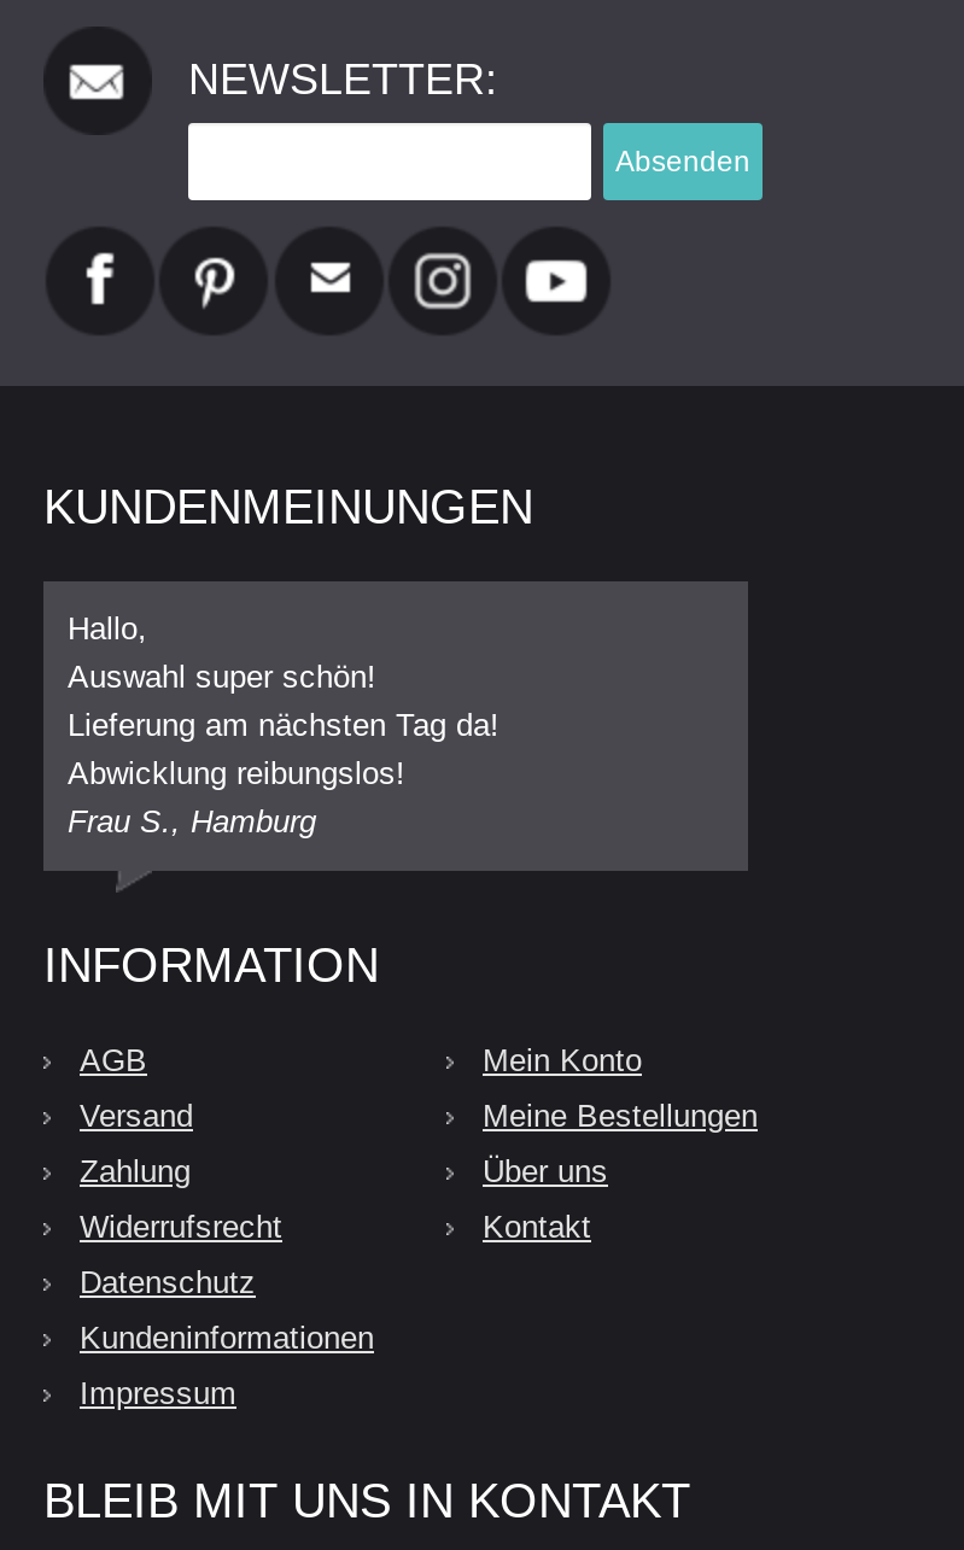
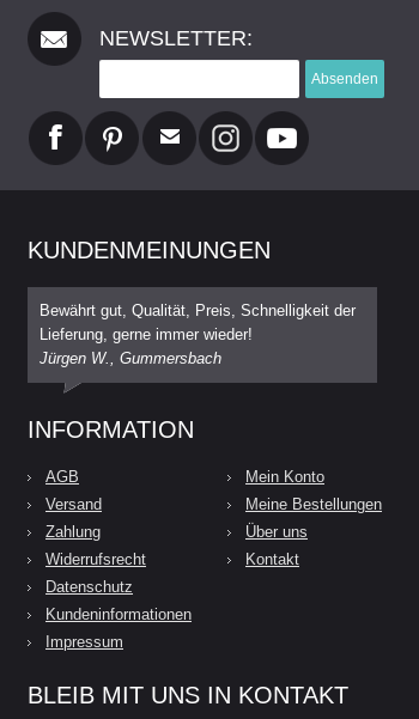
[68,609,499,839] Hallo, | Auswahl super schön! | Lieferung am nächsten Tag da! | Abwicklung reibungslos! | Frau S., Hamburg -> [40,301,356,367] Bewährt gut, Qualität, Preis, Schnelligkeit der | Lieferung, gerne immer wieder! | Jürgen W., Gummersbach

